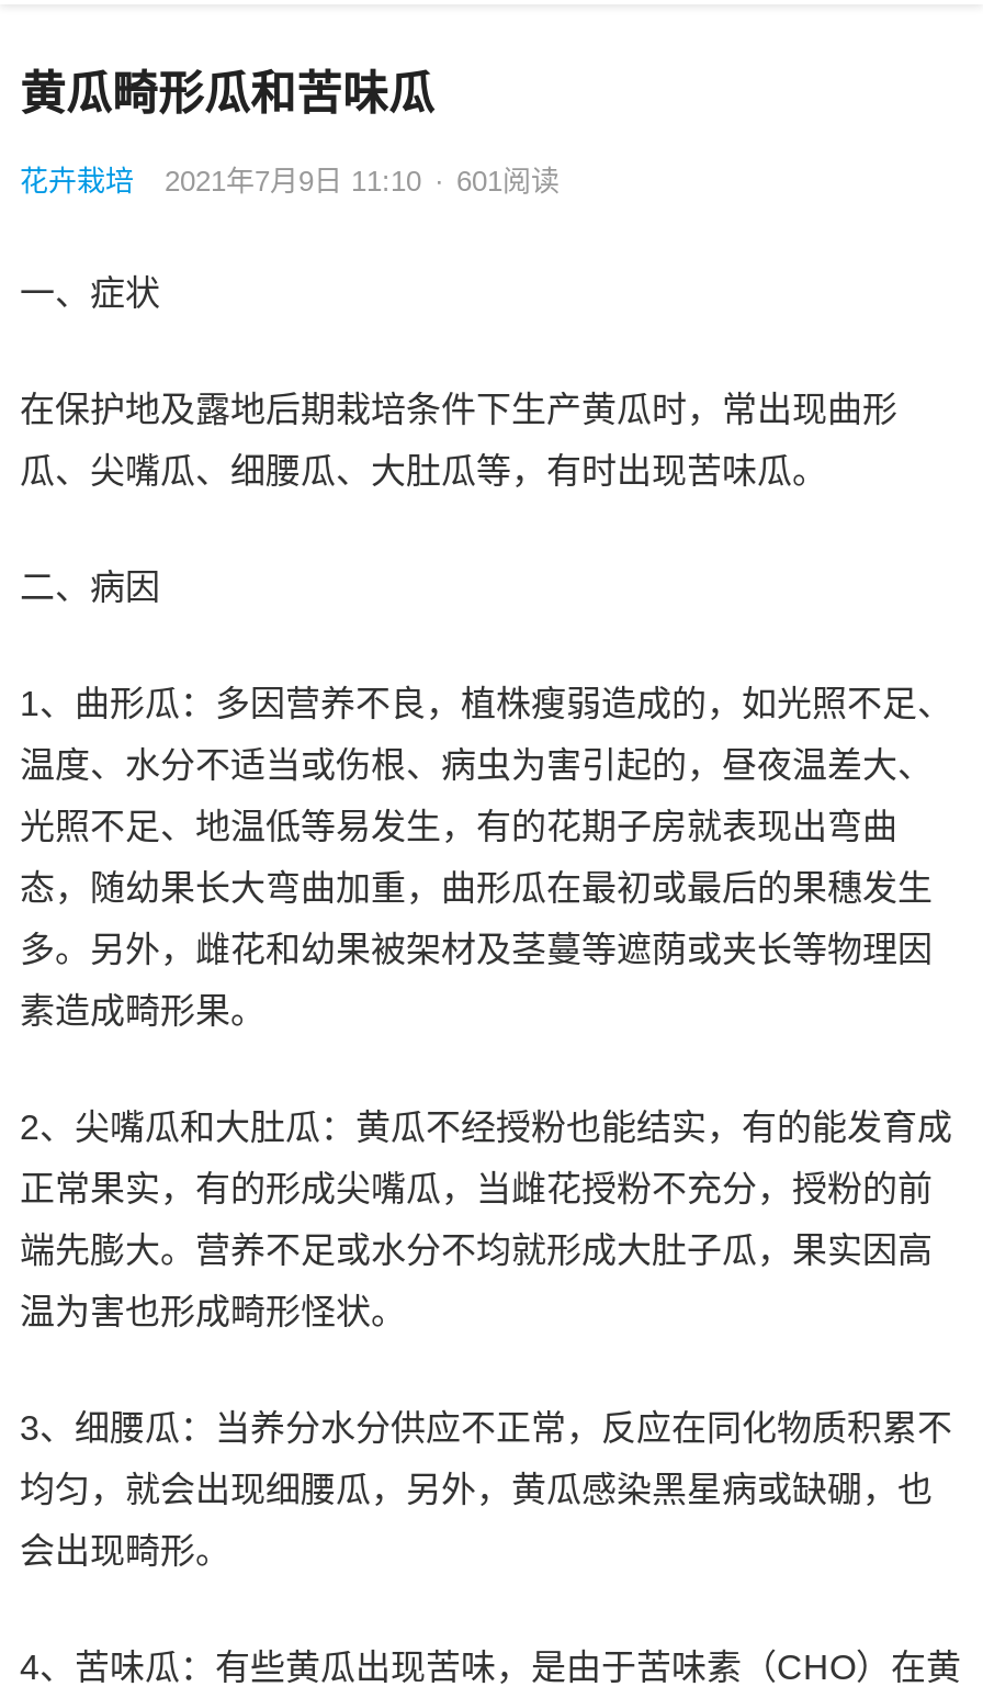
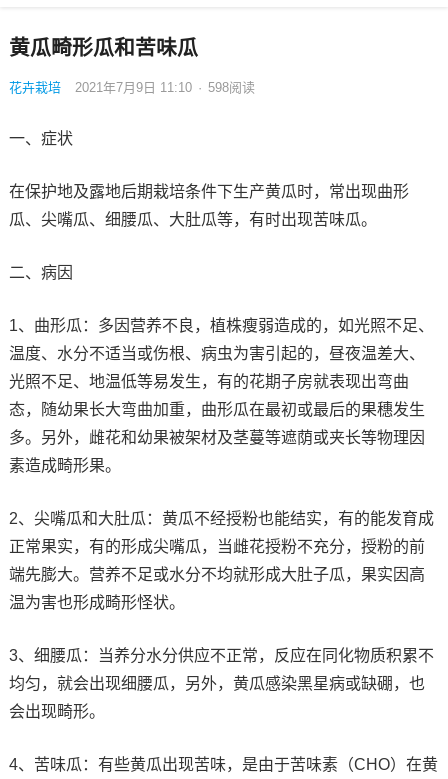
[20,165,560,198] 花卉栽培 2021年7月9日 11:10 · 601阅读 -> [9,80,255,95] 花卉栽培 2021年7月9日 11:10 · 598阅读

